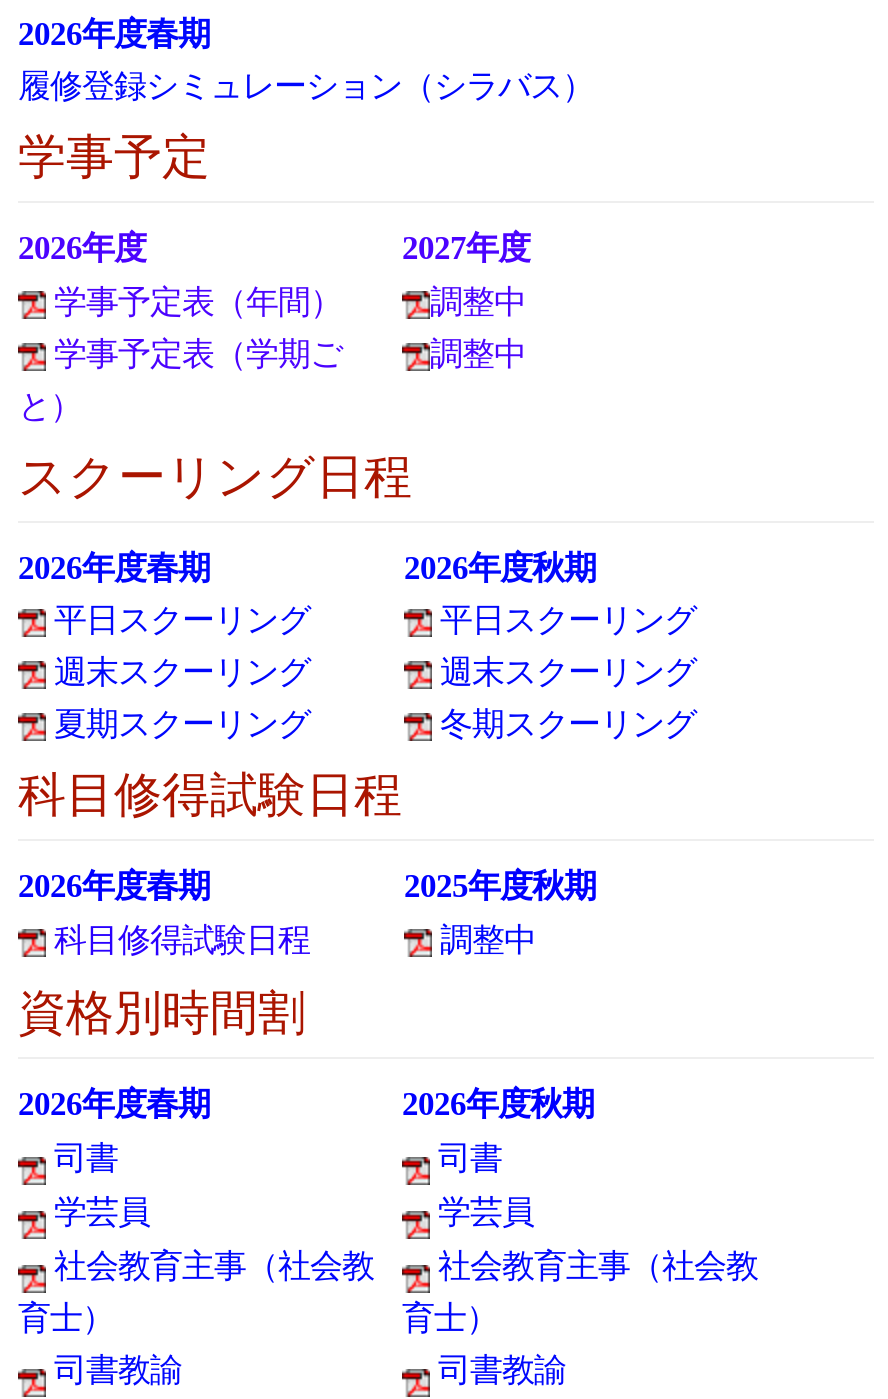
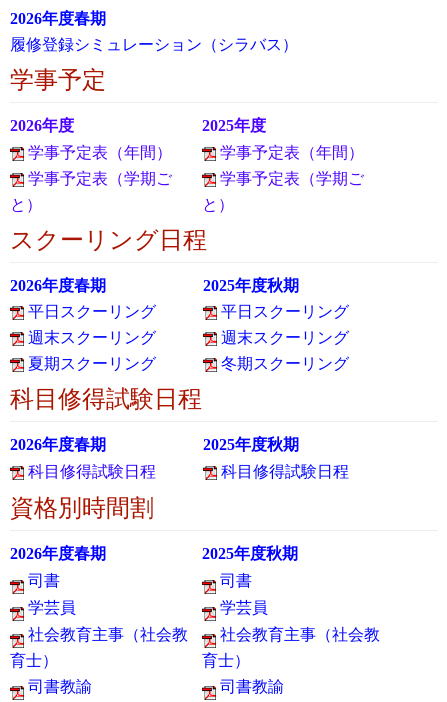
[402,229,530,267] 2027年度 -> [202,116,266,135] 2025年度
[430,283,526,321] 調整中 -> [220,143,364,162] 学事予定表（年間）
[430,335,526,373] 調整中 -> [202,169,364,214] 学事予定表（学期ご | と）
[404,549,596,587] 2026年度秋期 -> [203,276,299,295] 2025年度秋期
[440,921,536,959] 調整中 -> [221,462,349,481] 科目修得試験日程
[402,1085,594,1123] 2026年度秋期 -> [202,544,298,563] 2025年度秋期

